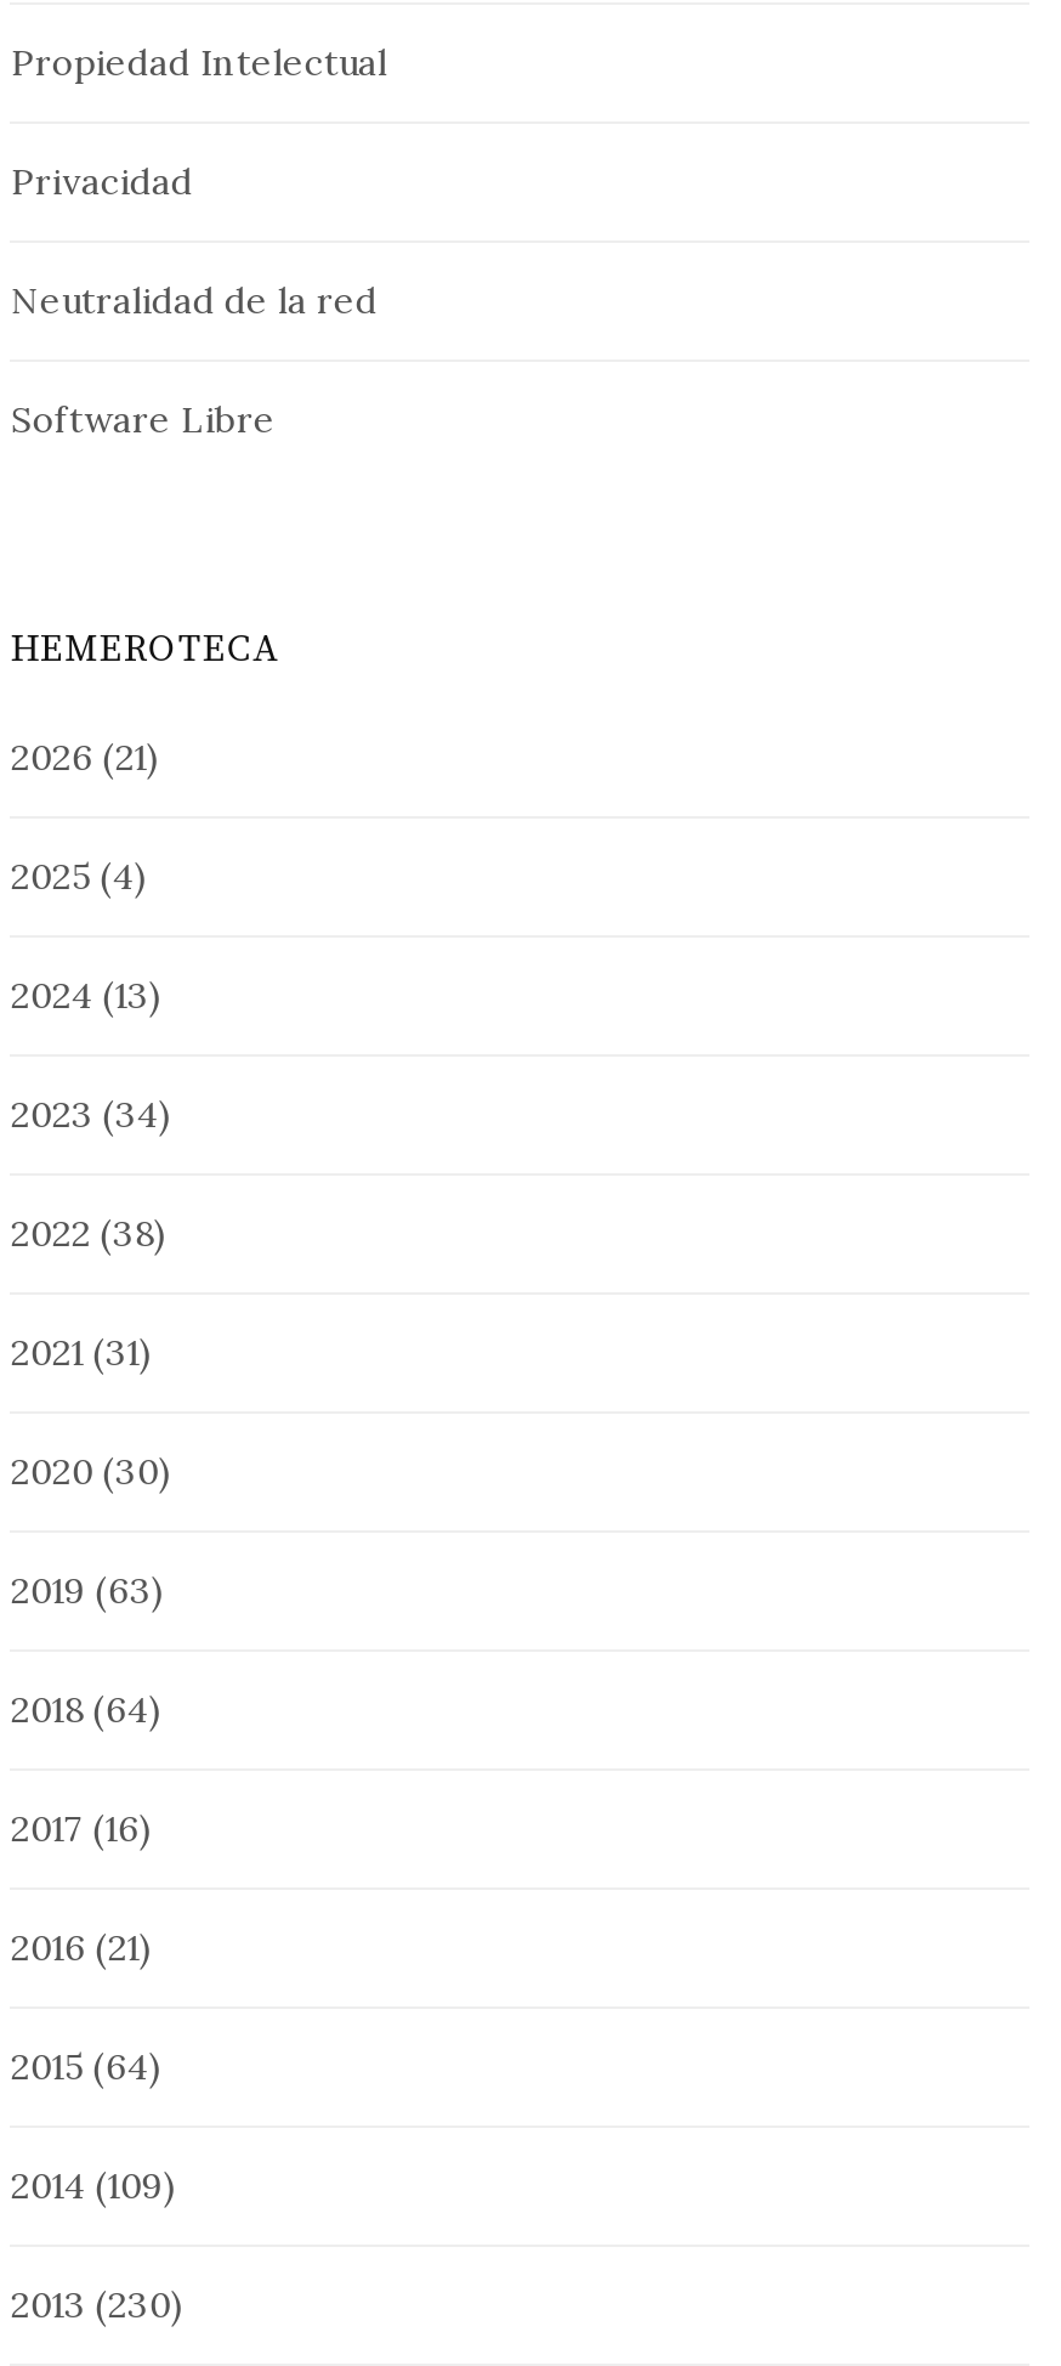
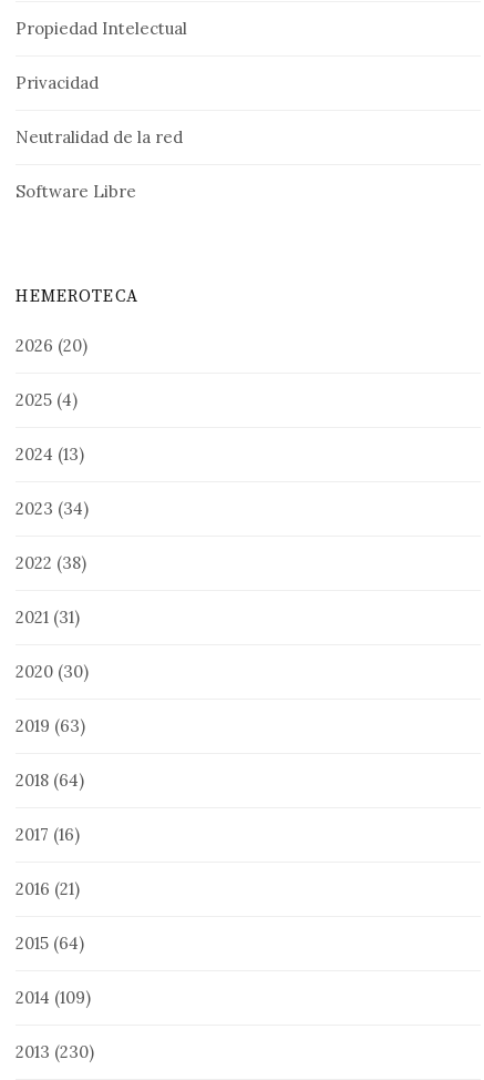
[11,733,159,779] 2026 (21) -> [16,334,88,355] 2026 (20)

